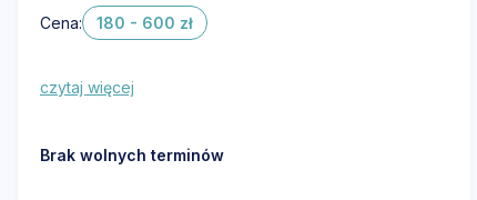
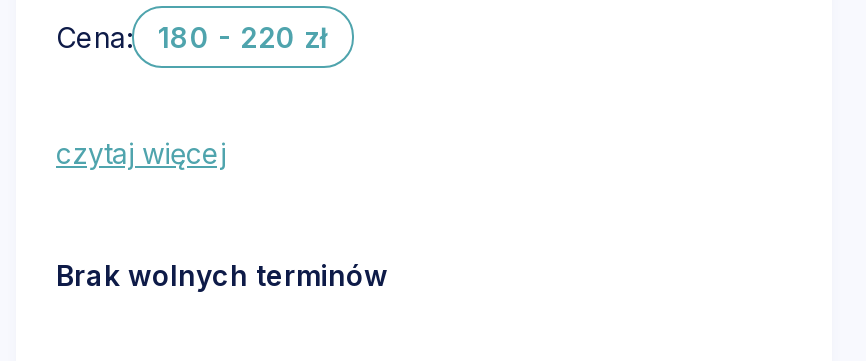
[40,13,193,32] Cena: 180 - 600 zł -> [56,19,328,53] Cena: 180 - 220 zł

